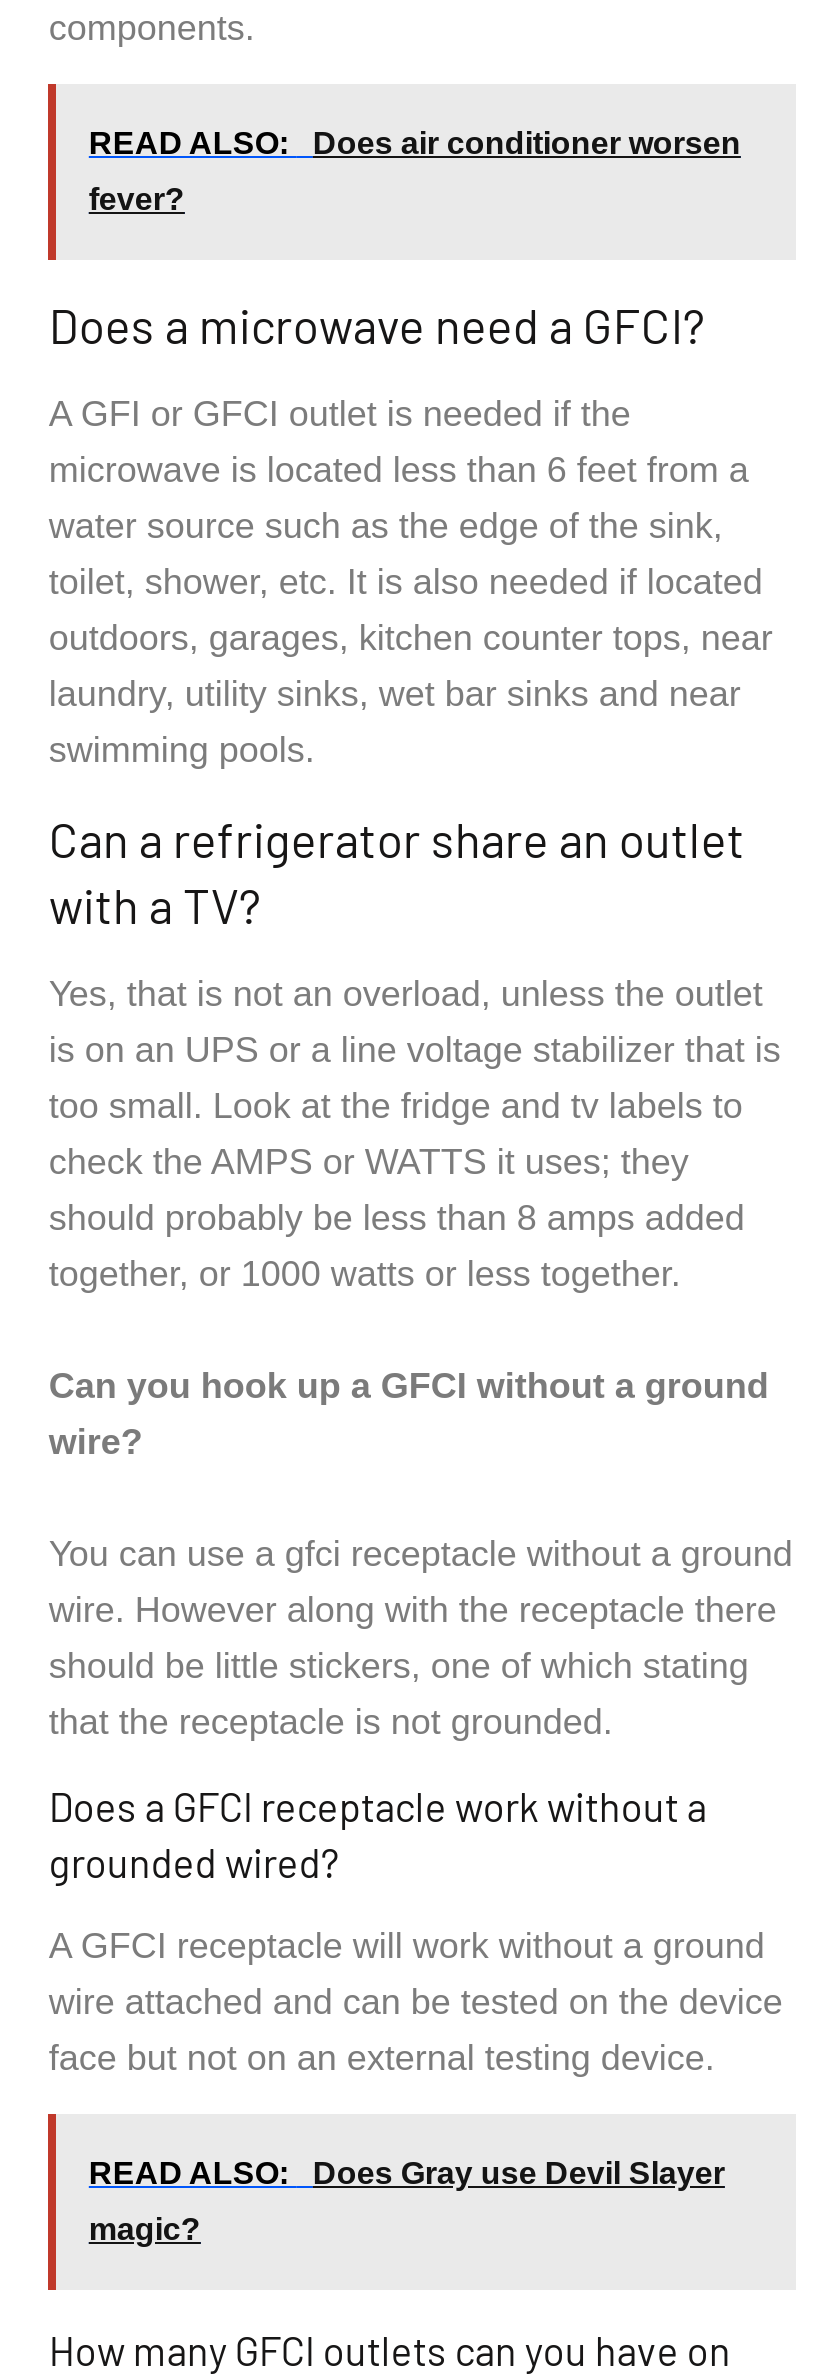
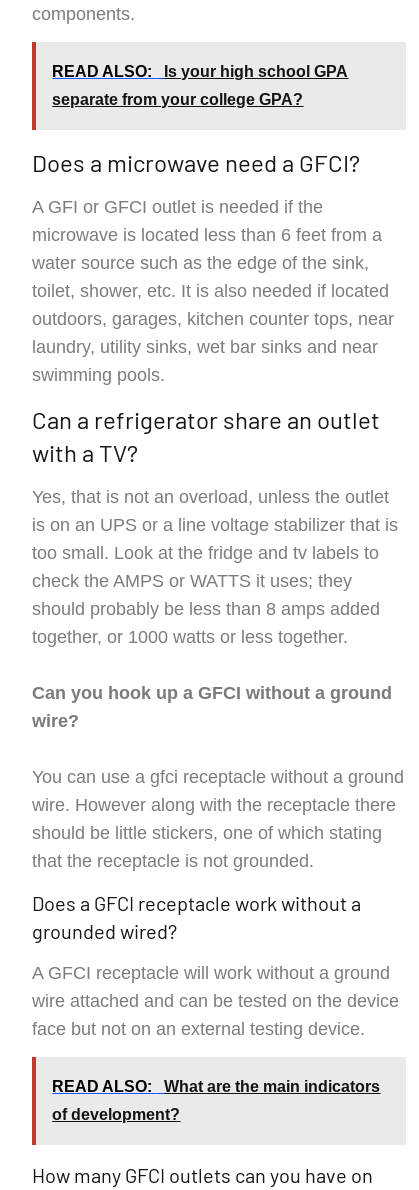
[89,126,741,160] READ ALSO: Does air conditioner worsen -> [52,63,348,80] READ ALSO: Is your high school GPA
[89,182,185,216] fever? -> [52,91,303,108] separate from your college GPA?
[89,2156,725,2190] READ ALSO: Does Gray use Devil Slayer -> [52,1078,380,1095] READ ALSO: What are the main indicators
[89,2212,201,2246] magic? -> [52,1106,180,1123] of development?

